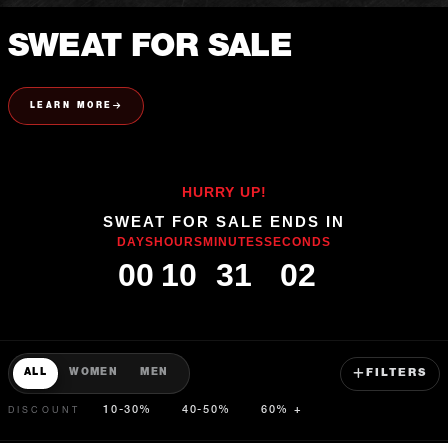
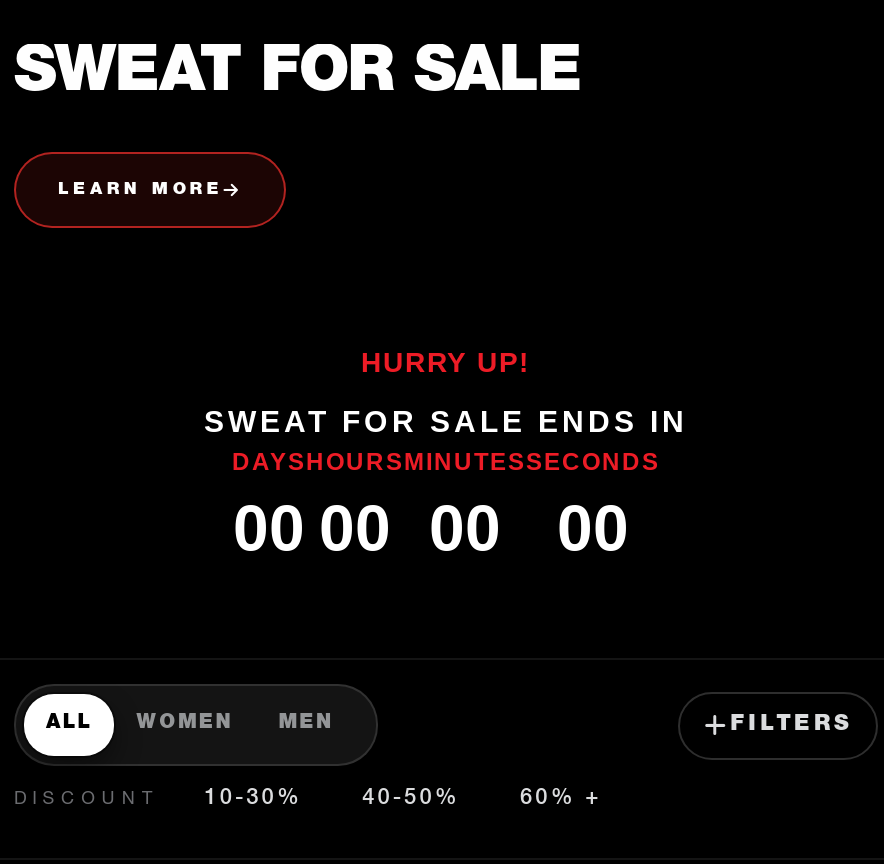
[160,257,196,293] 10 -> [319,492,391,564] 00
[215,257,251,293] 31 -> [429,492,501,564] 00

